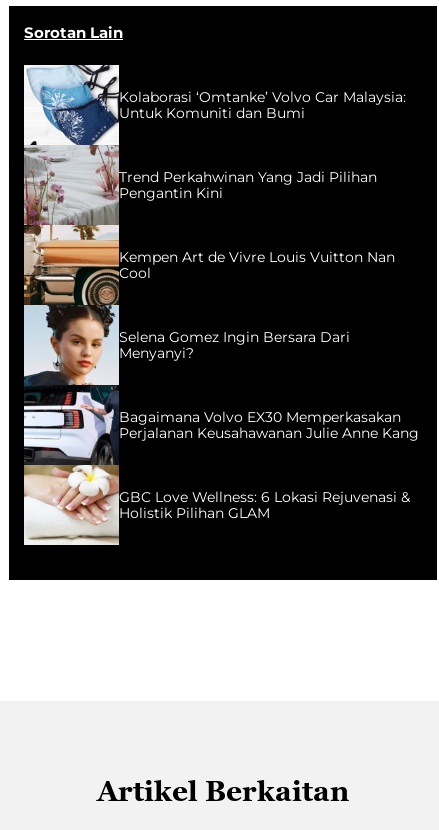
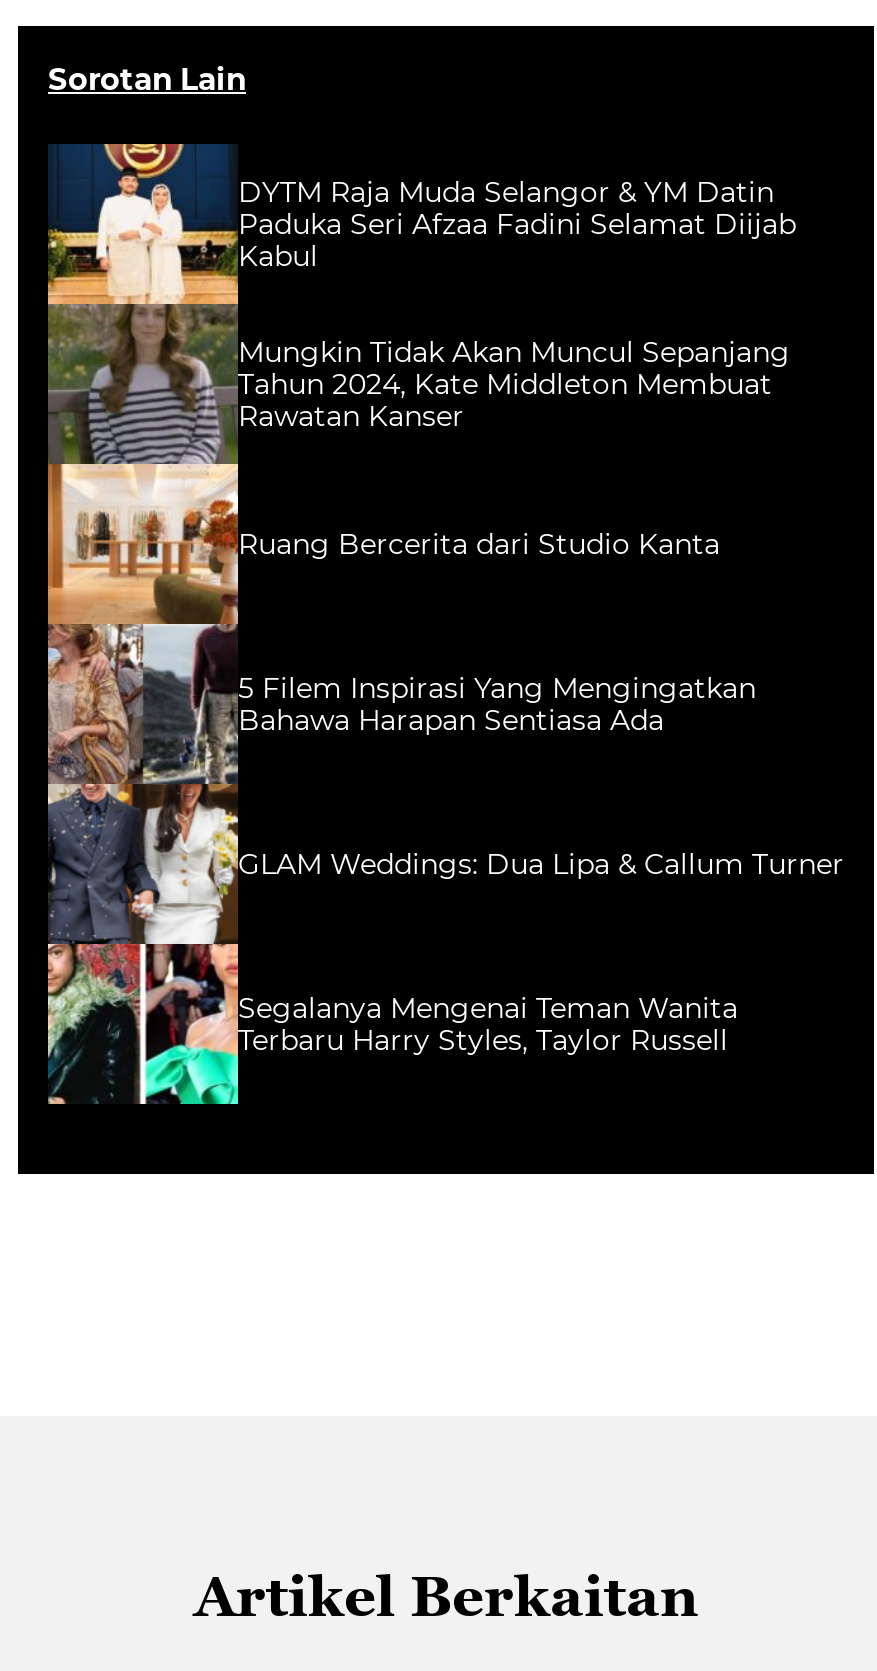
[23,64,406,546] [image] | Kolaborasi ‘Omtanke’ Volvo Car Malaysia: | Untuk Komuniti dan Bumi -> [46,142,796,1106] [image] | DYTM Raja Muda Selangor & YM Datin | Paduka Seri Afzaa Fadini Selamat Diijab | Kabul
[119,168,377,202] Trend Perkahwinan Yang Jadi Pilihan | Pengantin Kini -> [238,334,790,434] Mungkin Tidak Akan Muncul Sepanjang | Tahun 2024, Kate Middleton Membuat | Rawatan Kanser
[119,248,395,282] Kempen Art de Vivre Louis Vuitton Nan | Cool -> [238,526,720,562] Ruang Bercerita dari Studio Kanta
[119,328,350,362] Selena Gomez Ingin Bersara Dari | Menyanyi? -> [238,670,756,738] 5 Filem Inspirasi Yang Mengingatkan | Bahawa Harapan Sentiasa Ada
[119,408,419,442] Bagaimana Volvo EX30 Memperkasakan | Perjalanan Keusahawanan Julie Anne Kang -> [238,846,844,882] GLAM Weddings: Dua Lipa & Callum Turner
[119,488,410,522] GBC Love Wellness: 6 Lokasi Rejuvenasi & | Holistik Pilihan GLAM -> [238,990,738,1058] Segalanya Mengenai Teman Wanita | Terbaru Harry Styles, Taylor Russell

